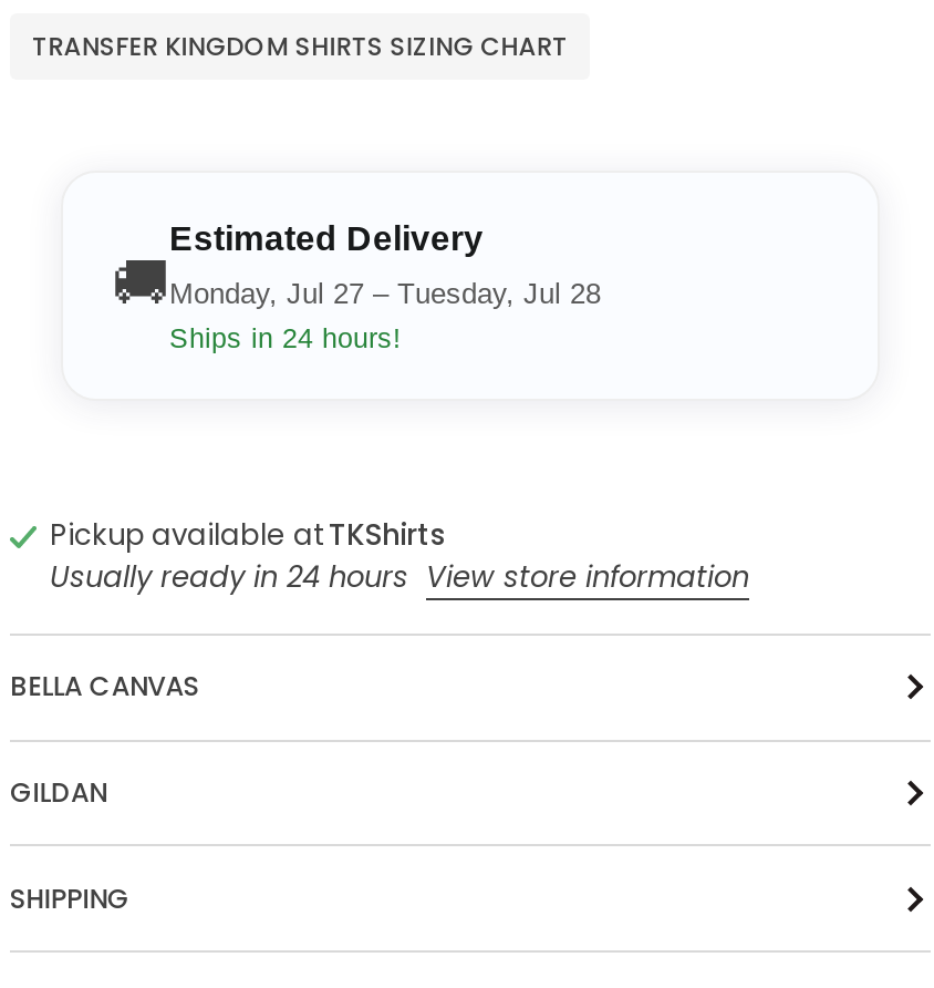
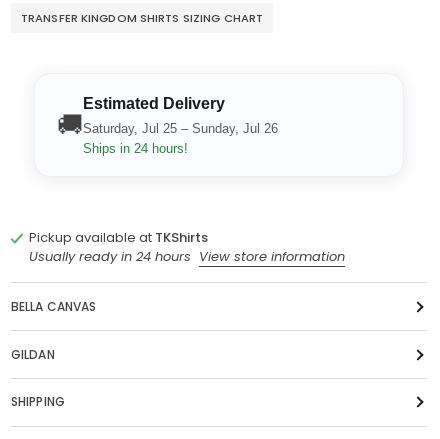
[169,276,601,310] Monday, Jul 27 – Tuesday, Jul 28 -> [83,121,278,136] Saturday, Jul 25 – Sunday, Jul 26

